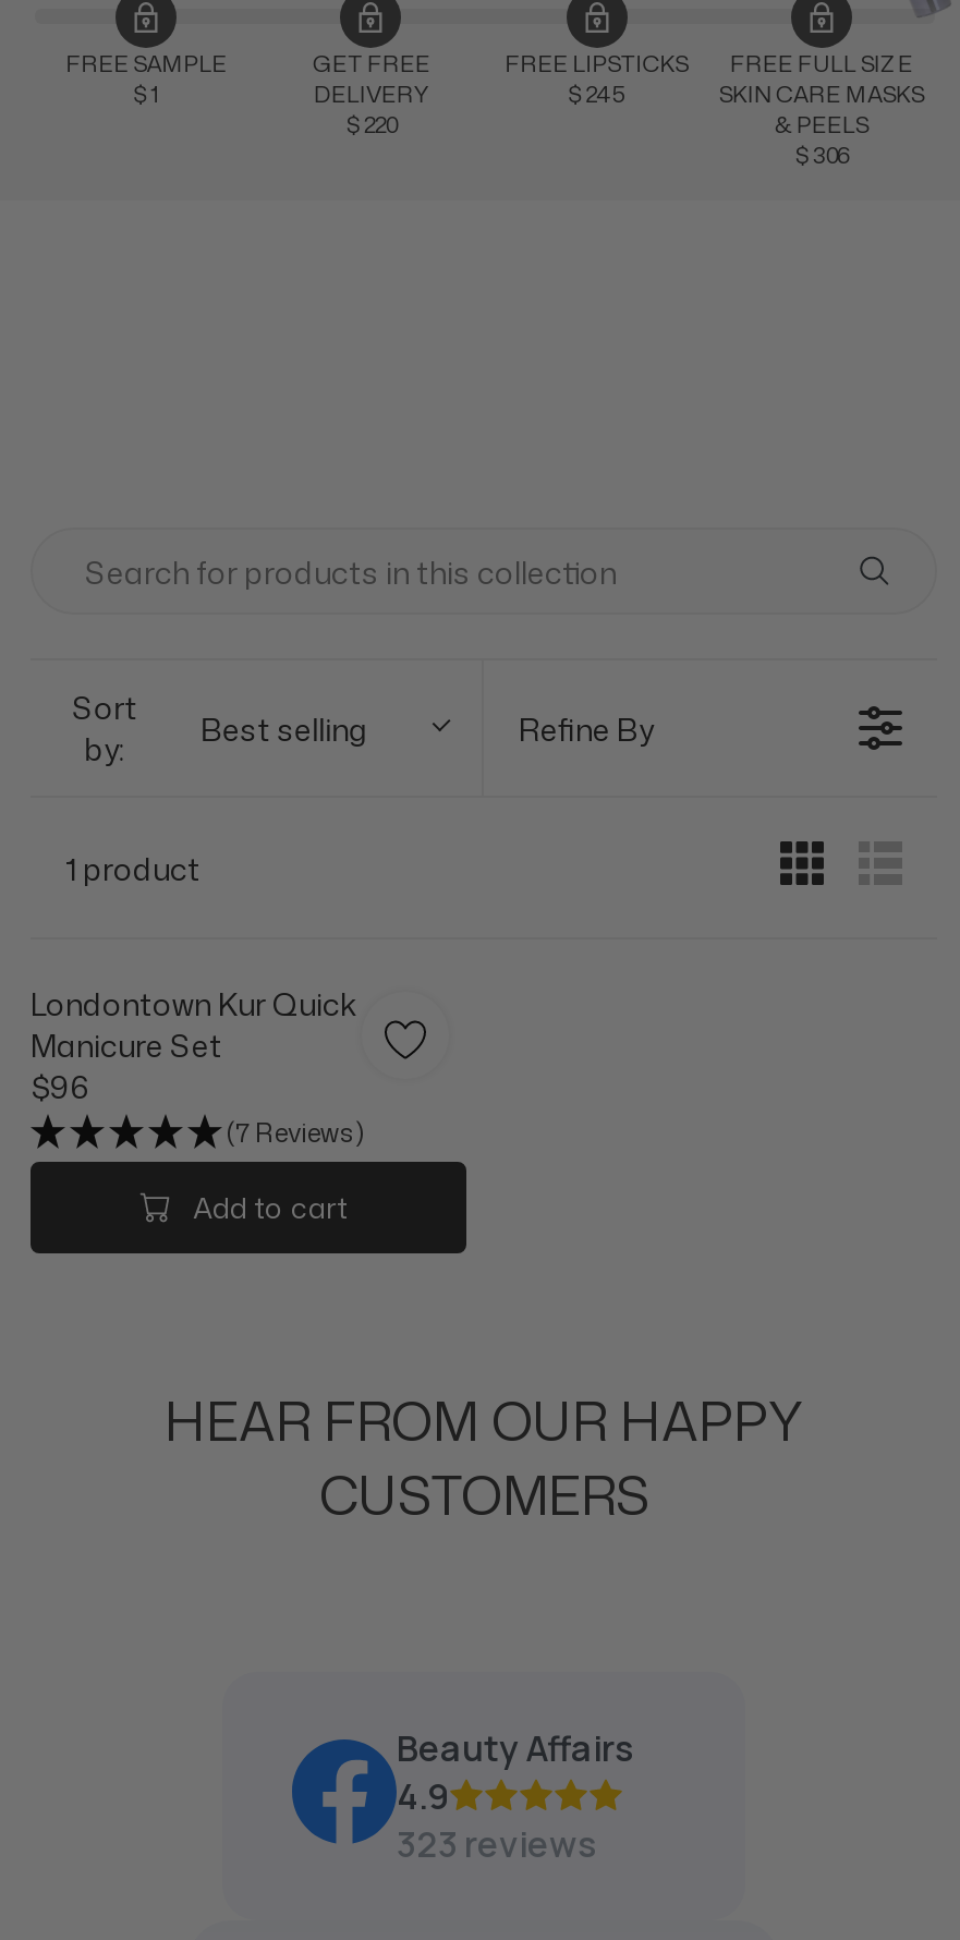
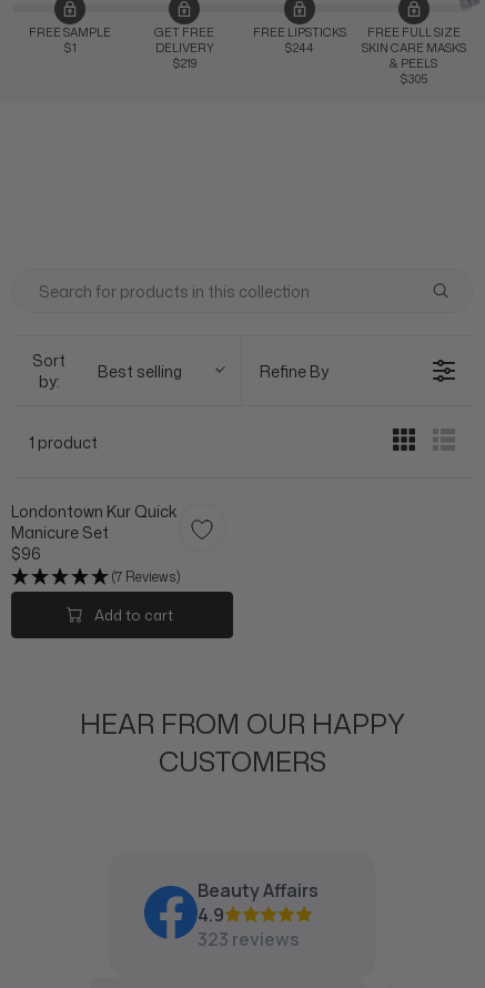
[568,78,625,109] $245 -> [284,40,314,56] $244
[346,109,396,140] $220 -> [172,56,197,71] $219
[795,140,848,170] $306 -> [400,71,428,87] $305

